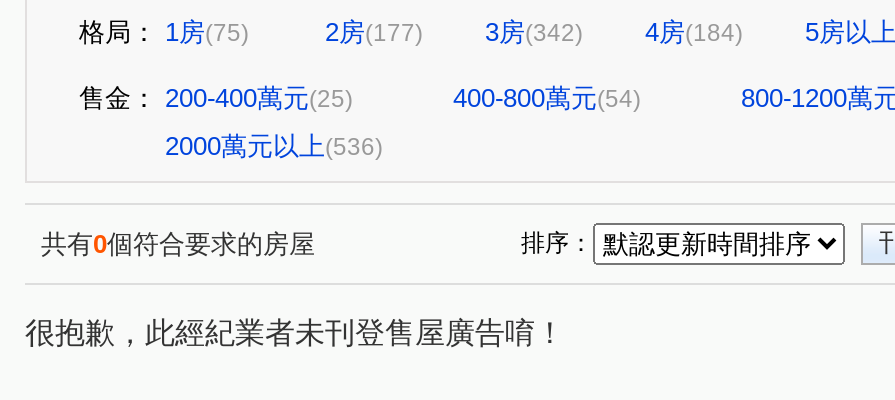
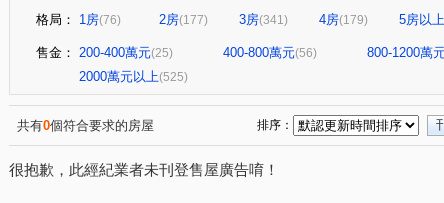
[79,17,249,47] 格局： 1房(75) -> [36,12,121,27] 格局： 1房(76)
[485,17,583,47] 3房(342) -> [239,12,288,27] 3房(341)
[645,17,743,47] 4房(184) -> [319,12,368,27] 4房(179)
[453,83,641,113] 400-800萬元(54) -> [223,45,317,60] 400-800萬元(56)
[165,131,383,161] 2000萬元以上(536) -> [79,69,188,84] 2000萬元以上(525)

